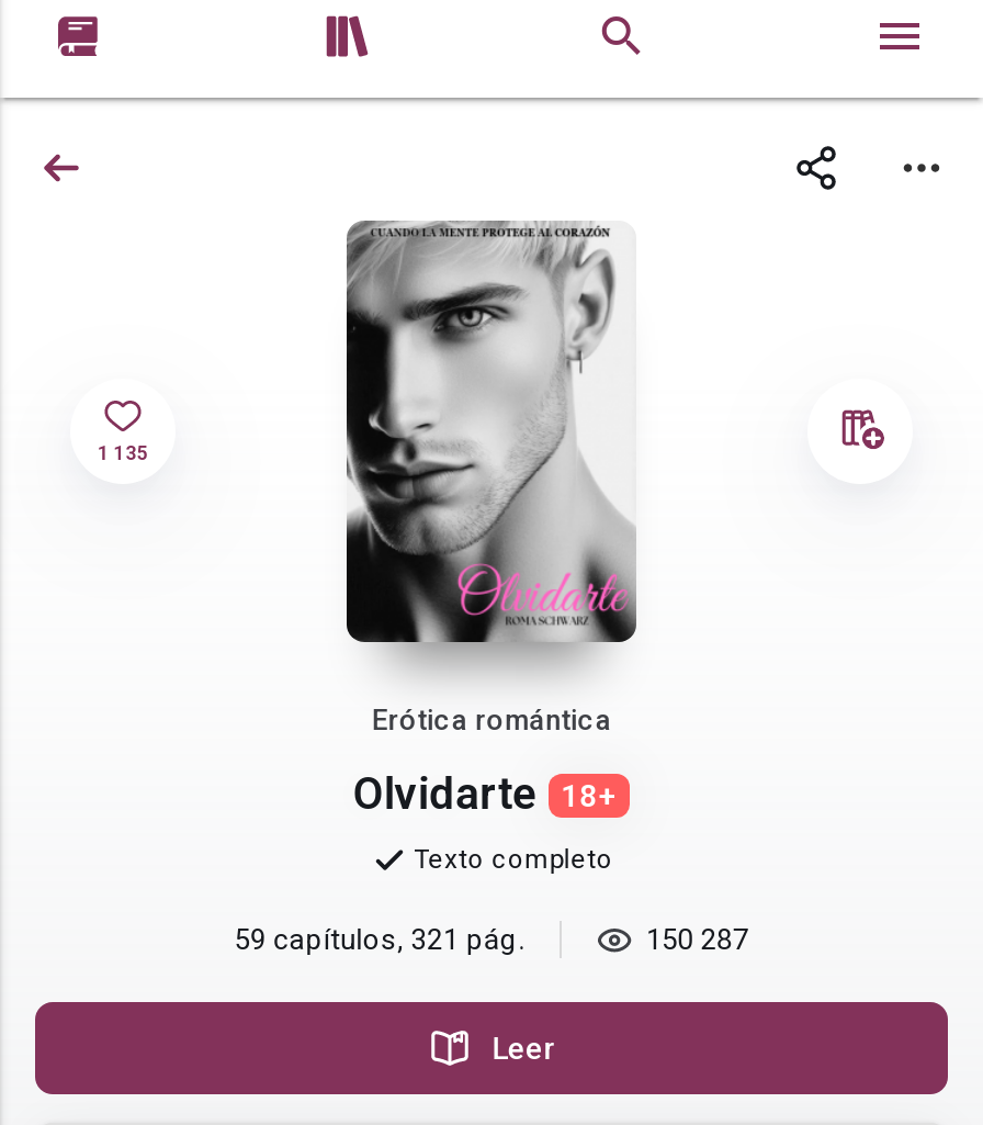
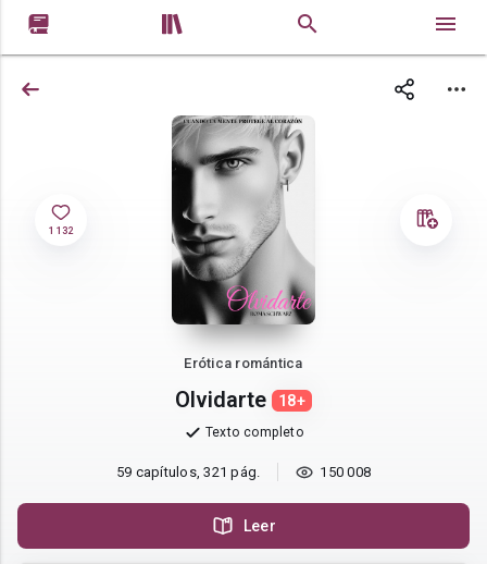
[98,442,148,464] 1 135 -> [48,225,73,236] 1 132
[646,923,748,956] 150 287 -> [320,464,371,480] 150 008

